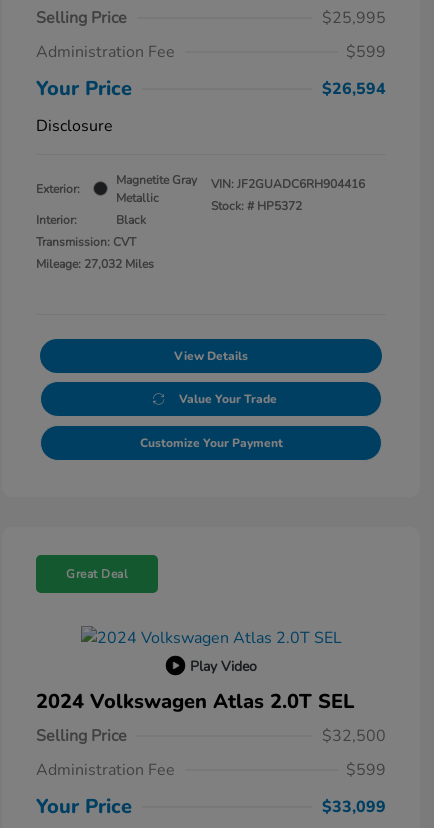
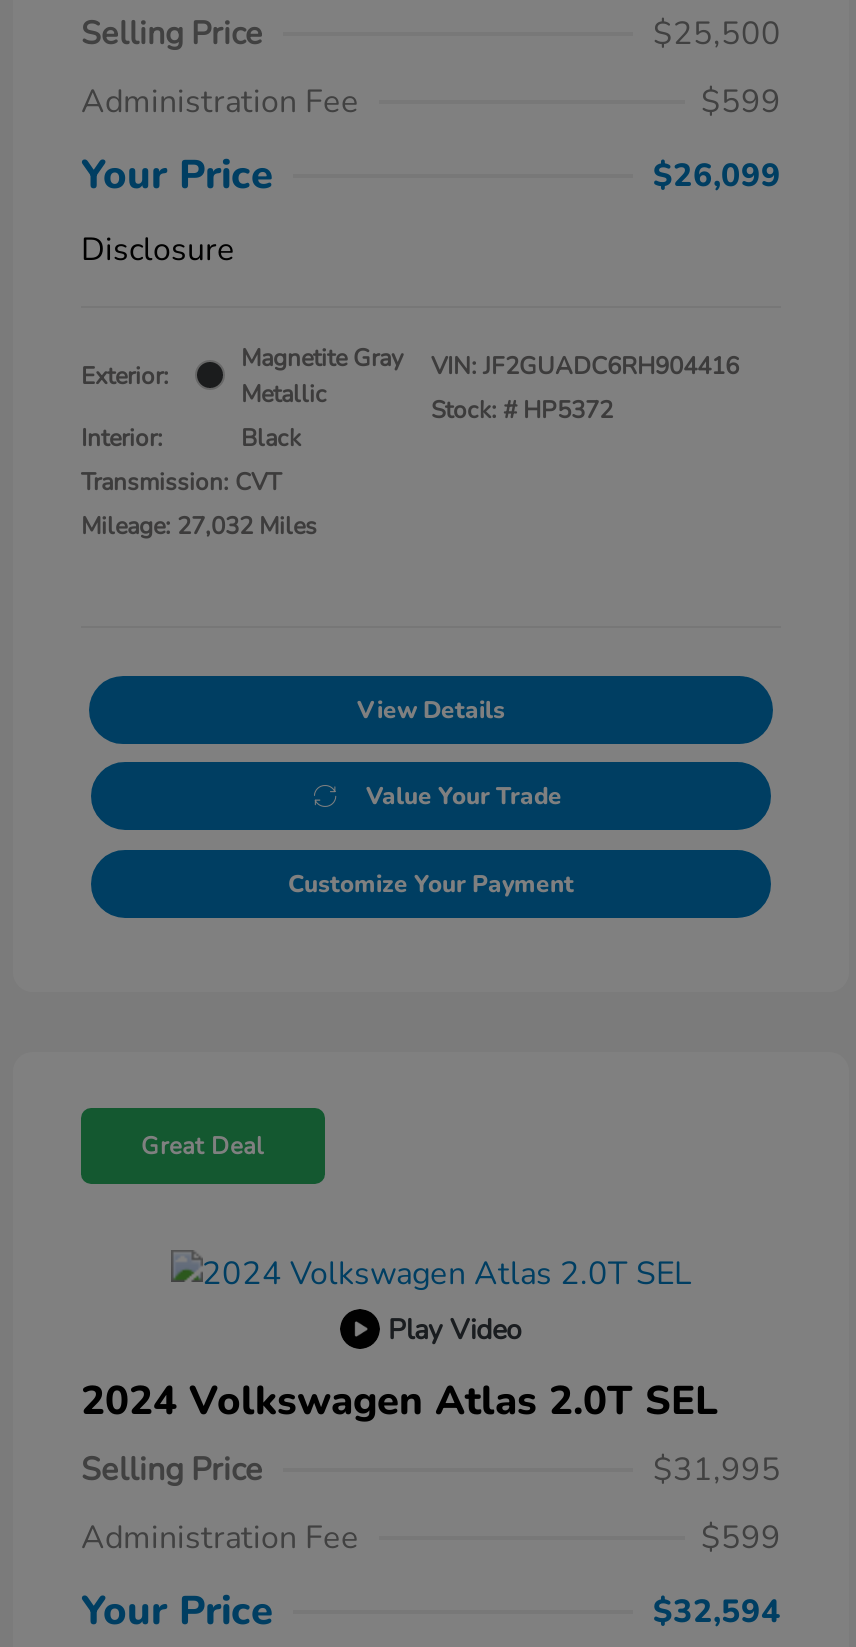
[322,7,386,29] $25,995 -> [653,11,781,55] $25,500
[322,78,386,100] $26,594 -> [653,153,781,197] $26,099
[322,725,386,747] $32,500 -> [653,1448,781,1492] $31,995
[322,796,386,818] $33,099 -> [653,1590,781,1634] $32,594

